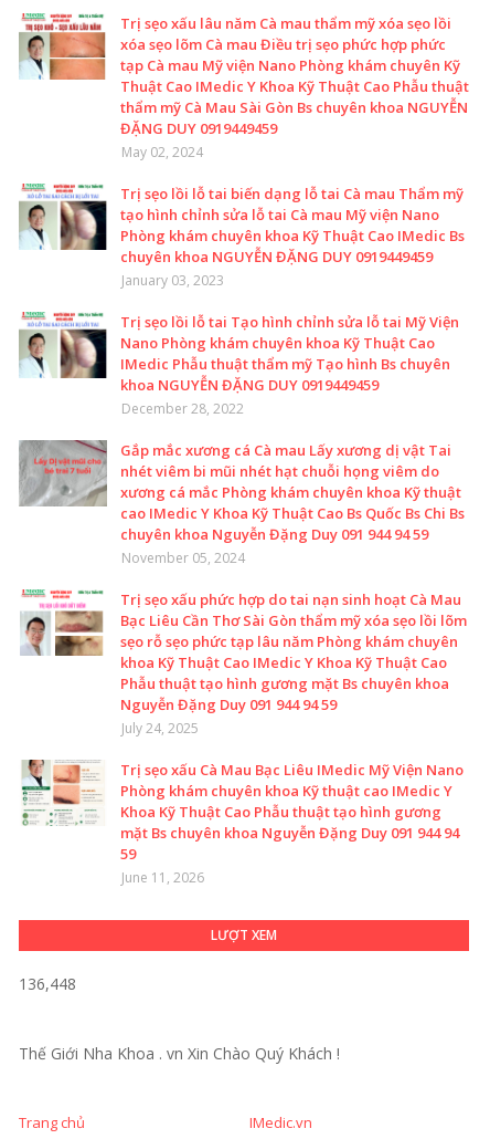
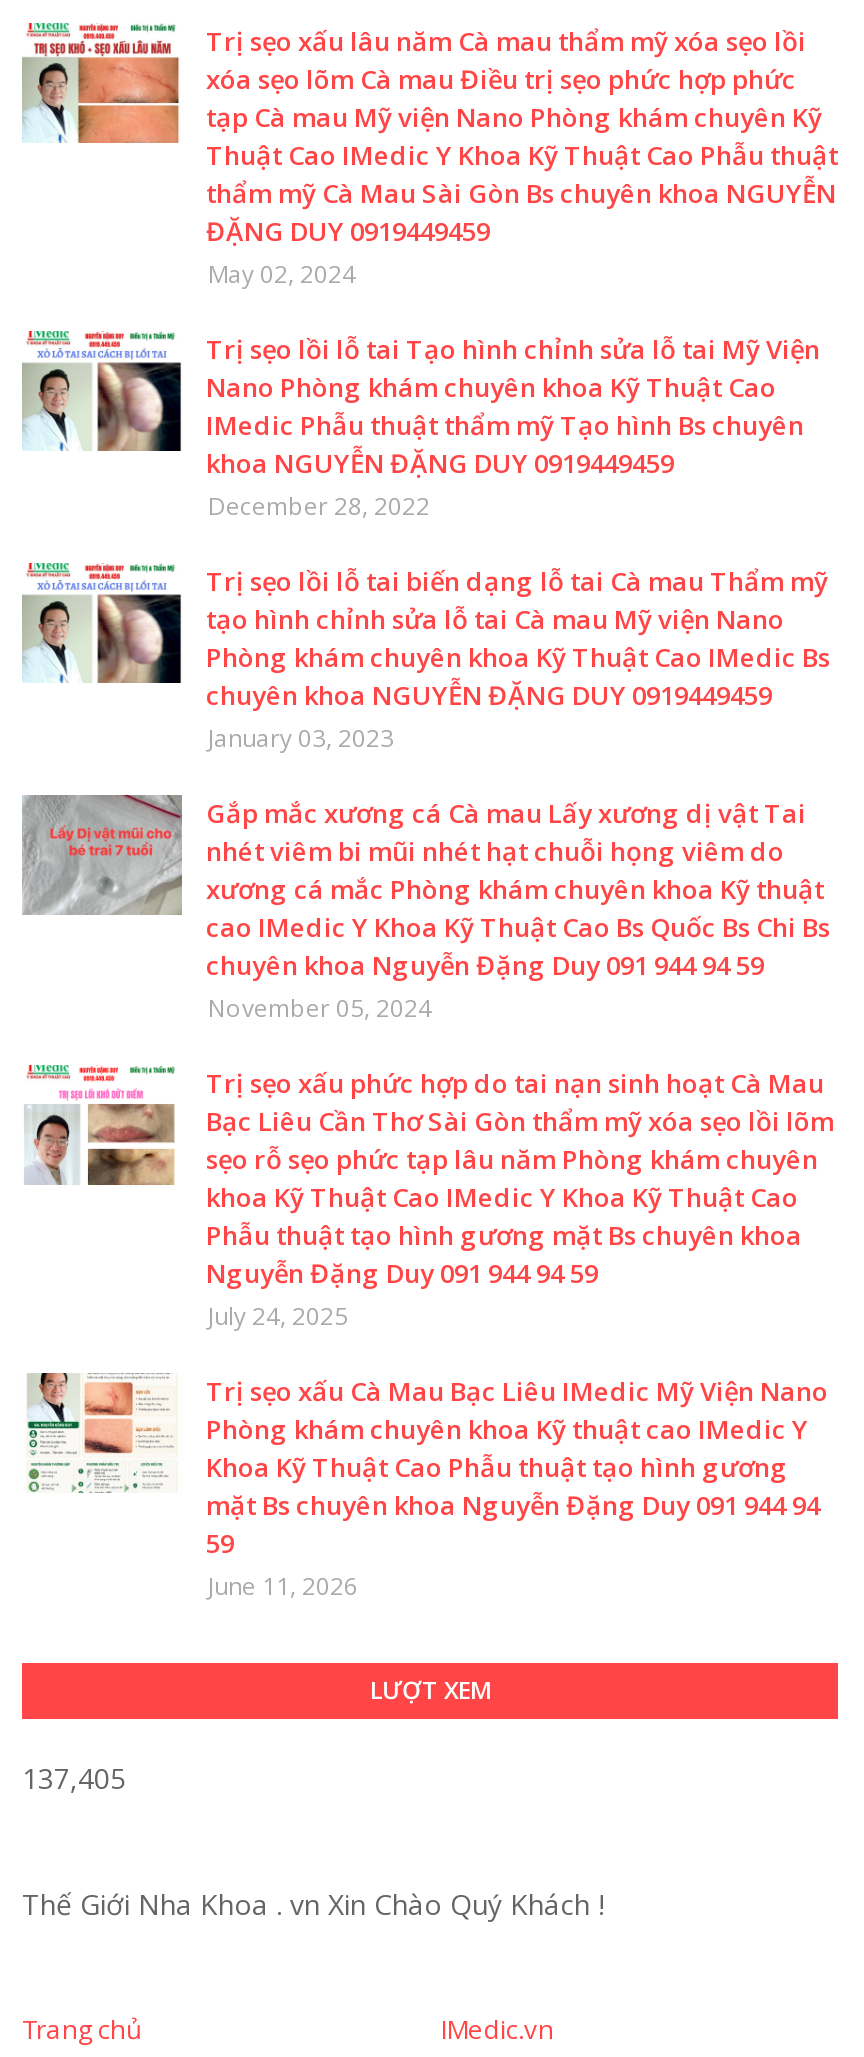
moved [18,182,465,290] -> [20,561,830,755]: [image] | Trị sẹo lồi lỗ tai biến dạng lỗ tai Cà mau Thẩm mỹ | tạo hình chỉnh sửa lỗ tai Cà mau Mỹ viện Nano | Phòng khám chuyên khoa Kỹ Thuật Cao IMedic Bs | chuyên khoa NGUYỄN ĐẶNG DUY 0919449459 | January 03, 2023
moved [120,312,459,418] -> [206,331,820,523]: Trị sẹo lồi lỗ tai Tạo hình chỉnh sửa lỗ tai Mỹ Viện | Nano Phòng khám chuyên khoa Kỹ Thuật Cao | IMedic Phẫu thuật thẩm mỹ Tạo hình Bs chuyên | khoa NGUYỄN ĐẶNG DUY 0919449459 | December 28, 2022
[19,973,76,994] 136,448 -> [22,1759,126,1797] 137,405

